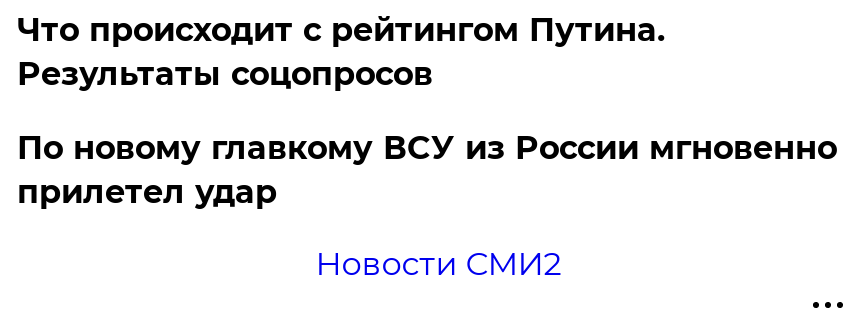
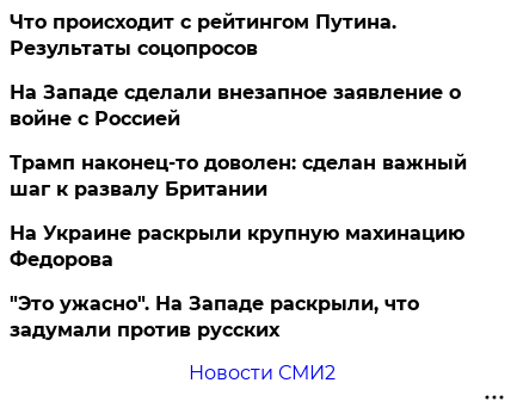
[17,129,837,211] По новому главкому ВСУ из России мгновенно | прилетел удар -> [10,81,467,341] На Западе сделали внезапное заявление о | войне с Россией | Трамп наконец-то доволен: сделан важный | шаг к развалу Британии | На Украине раскрыли крупную махинацию | Федорова | "Это ужасно". На Западе раскрыли, что | задумали против русских

